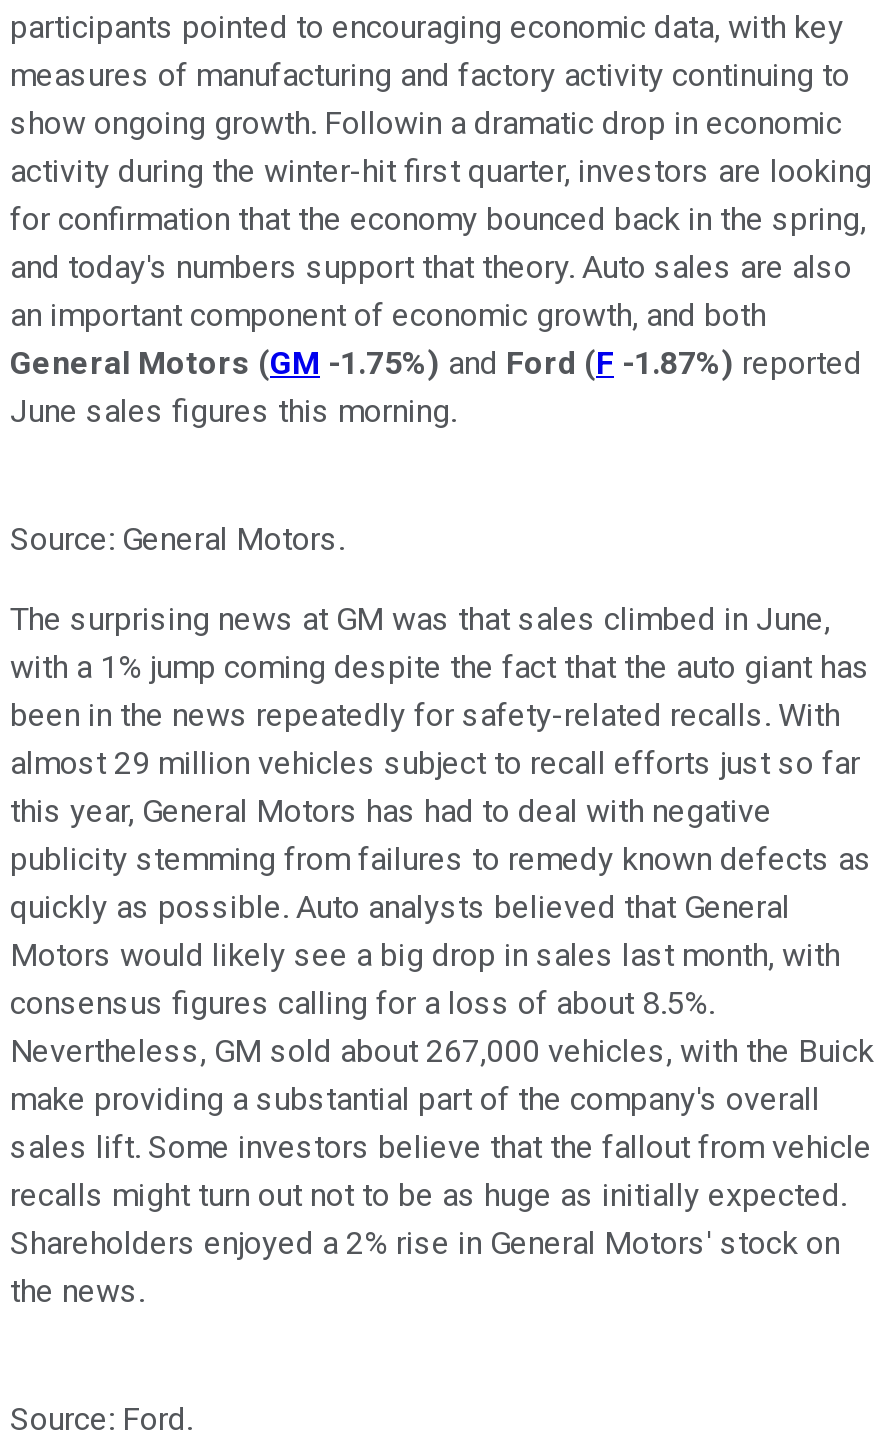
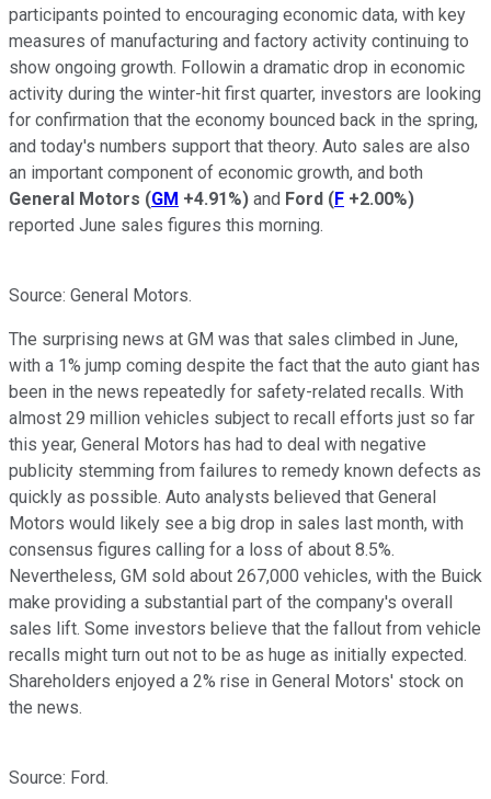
[10,344,862,430] General Motors (GM -1.75%) and Ford (F -1.87%) reported | June sales figures this morning. -> [9,188,414,235] General Motors (GM +4.91%) and Ford (F +2.00%) | reported June sales figures this morning.

